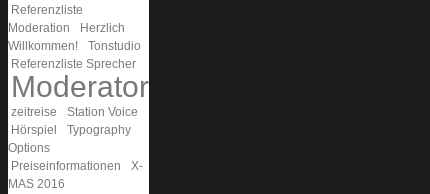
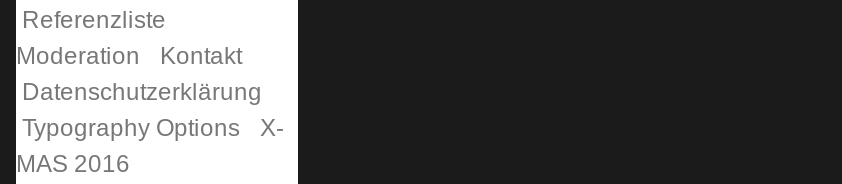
[8,21,149,173] Herzlich | Willkommen! | Tonstudio | Referenzliste Sprecher | Moderator | zeitreise | Station Voice | Hörspiel | Typography | Options | Preiseinformationen -> [22,42,262,142] Kontakt | Datenschutzerklärung | Typography Options

